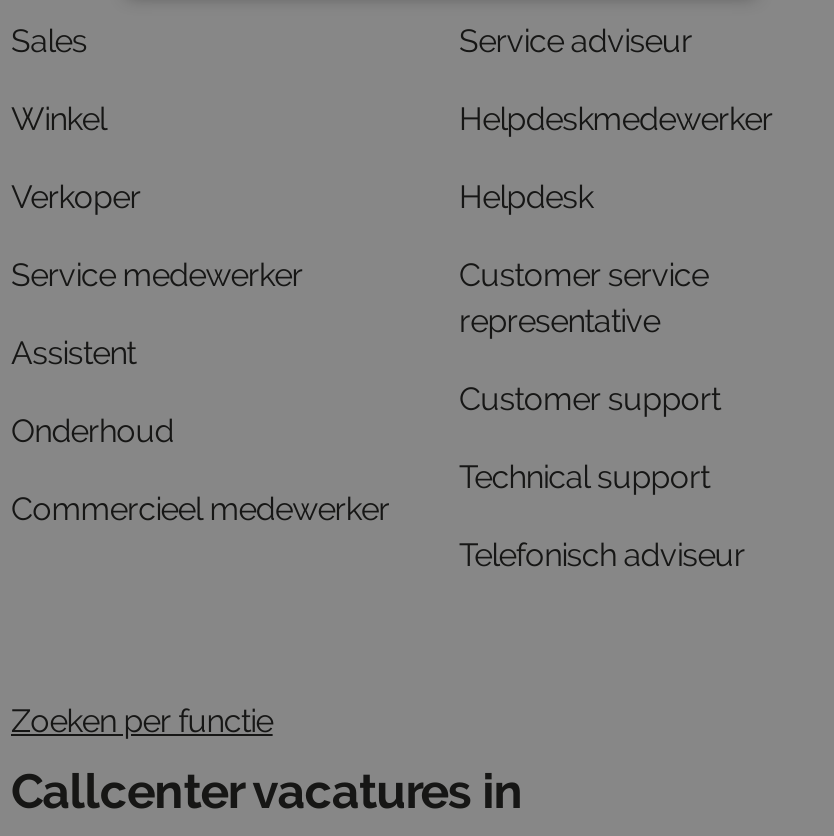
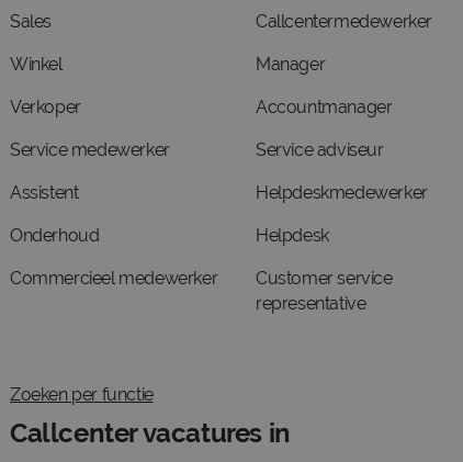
moved [459,22,773,340] -> [256,139,428,314]: Service adviseur | Helpdeskmedewerker | Helpdesk | Customer service | representative
none -> [256,11,432,117] Callcentermedewerker | Manager | Accountmanager
[459,380,745,574] Customer support | Technical support | Telefonisch adviseur -> none

